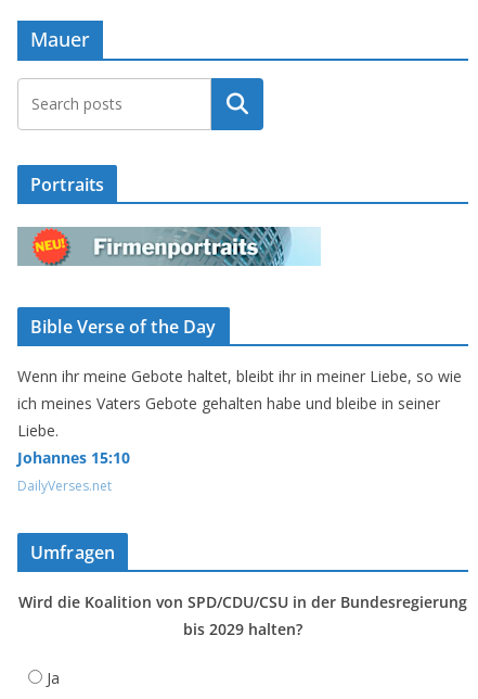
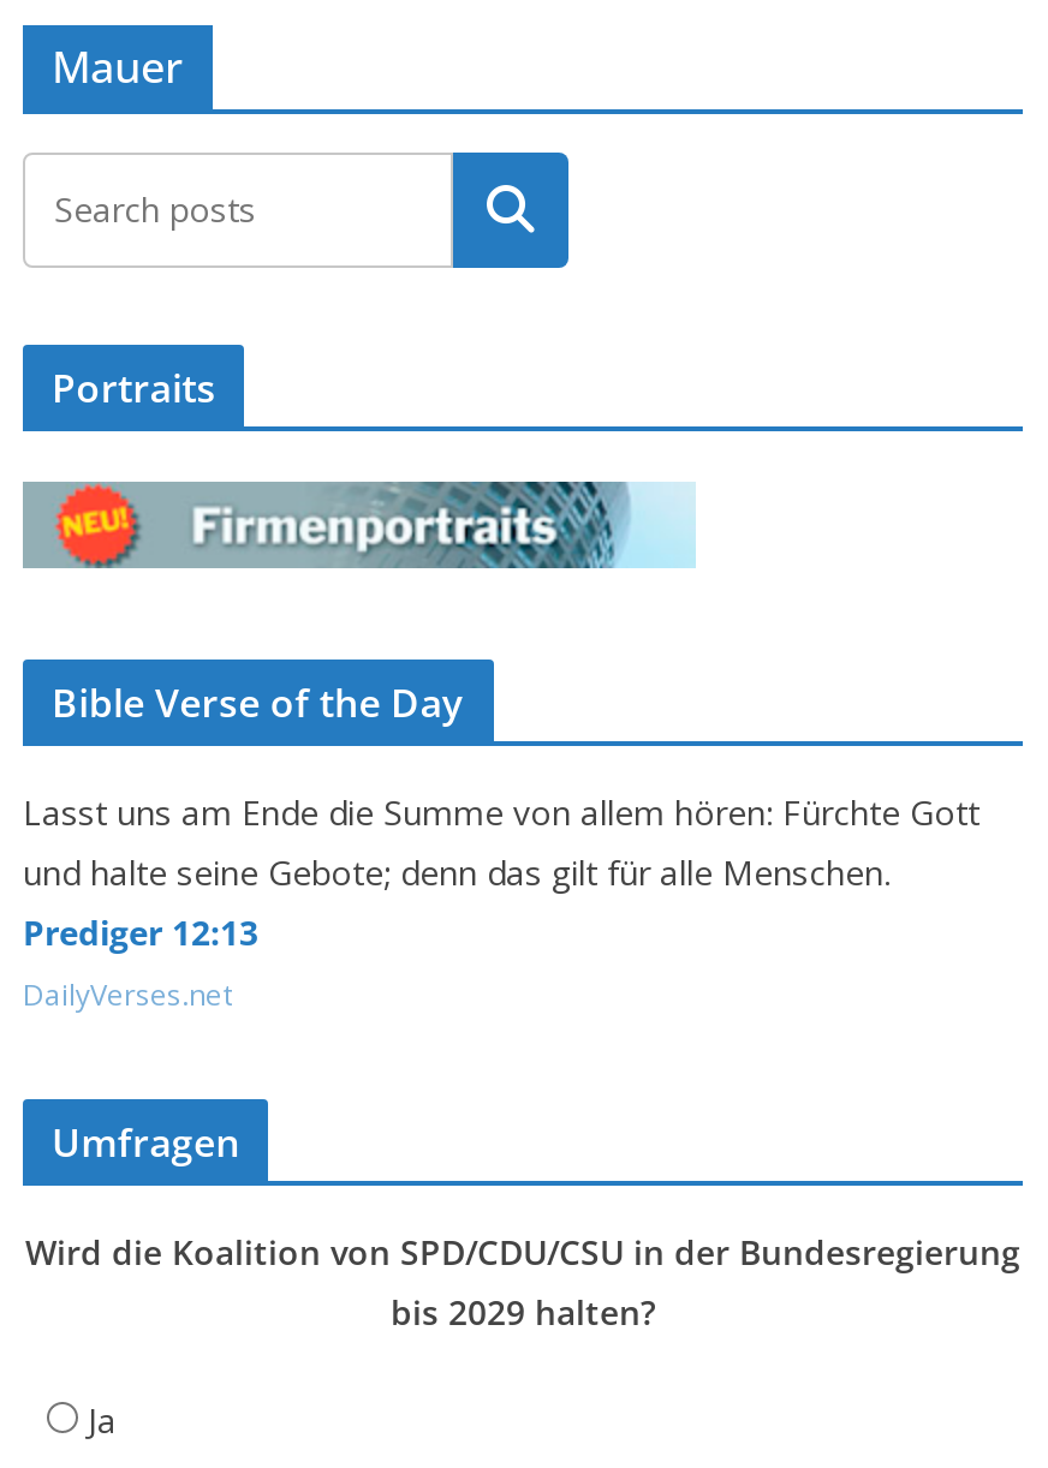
[17,366,462,468] Wenn ihr meine Gebote haltet, bleibt ihr in meiner Liebe, so wie | ich meines Vaters Gebote gehalten habe und bleibe in seiner | Liebe. | Johannes 15:10 -> [23,789,979,955] Lasst uns am Ende die Summe von allem hören: Fürchte Gott | und halte seine Gebote; denn das gilt für alle Menschen. | Prediger 12:13

